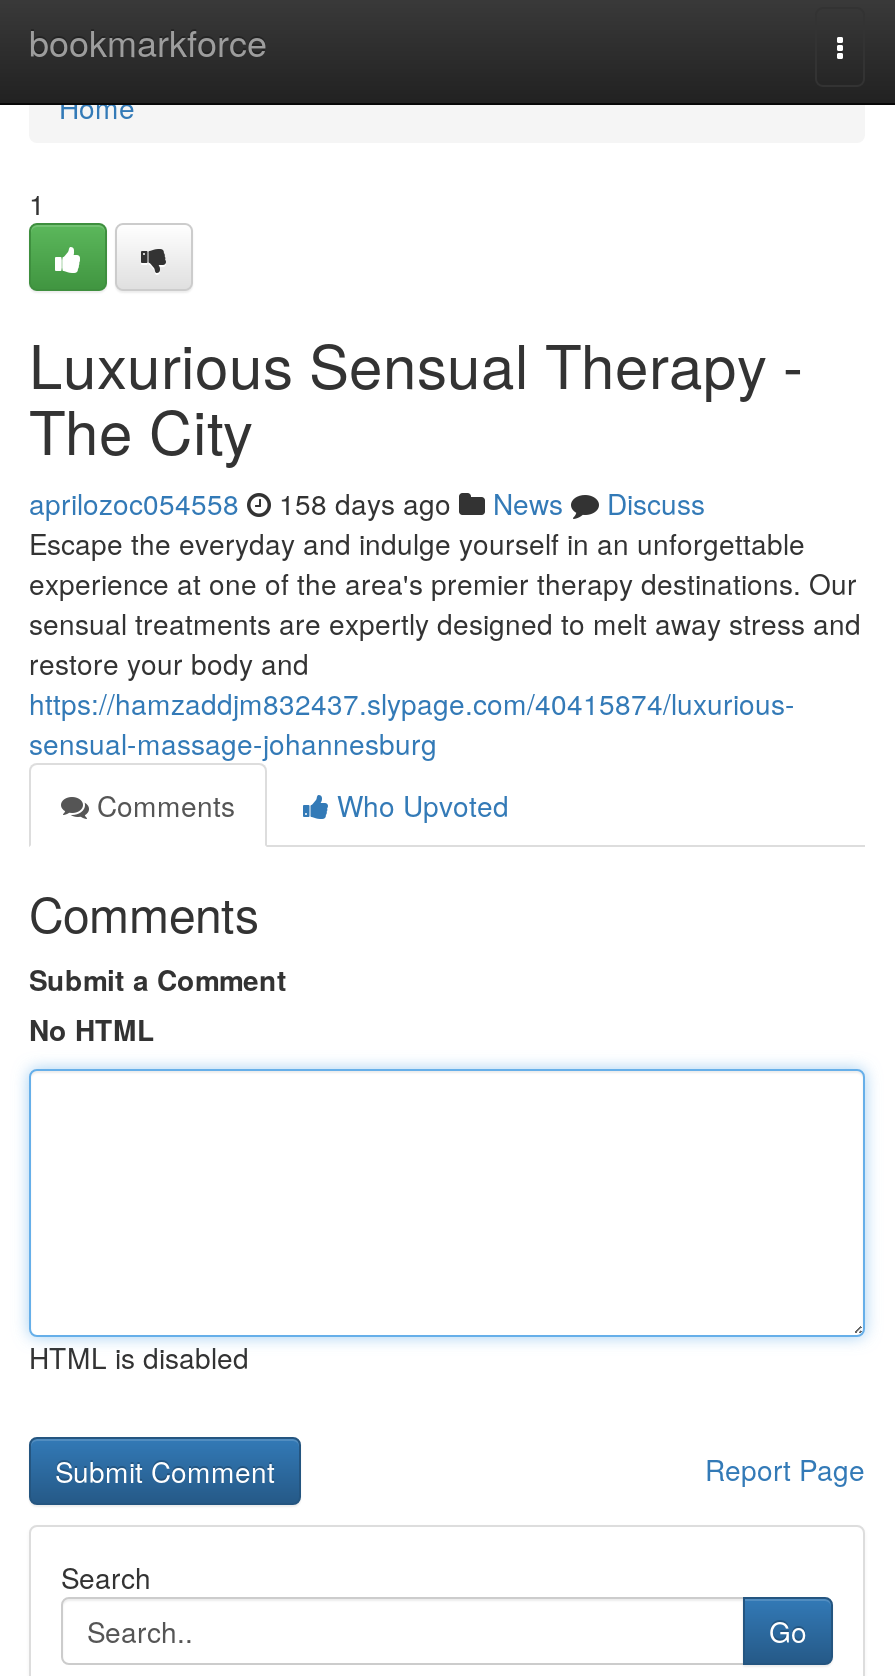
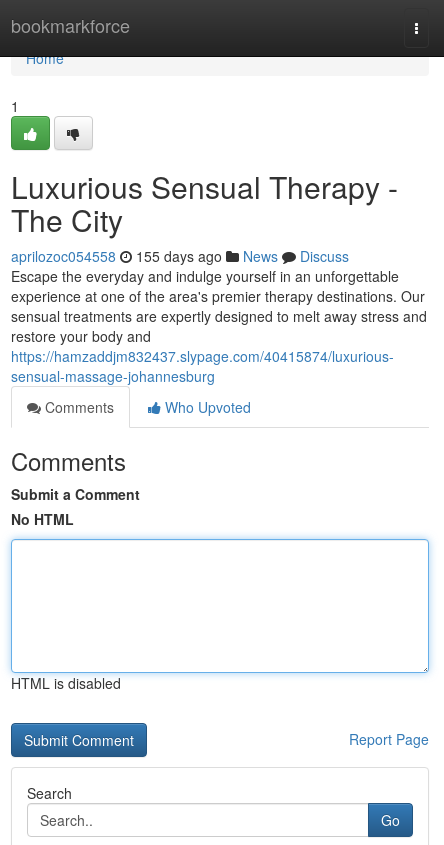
[29,483,705,523] aprilozoc054558 158 days ago News Discuss -> [11,246,349,266] aprilozoc054558 155 days ago News Discuss

